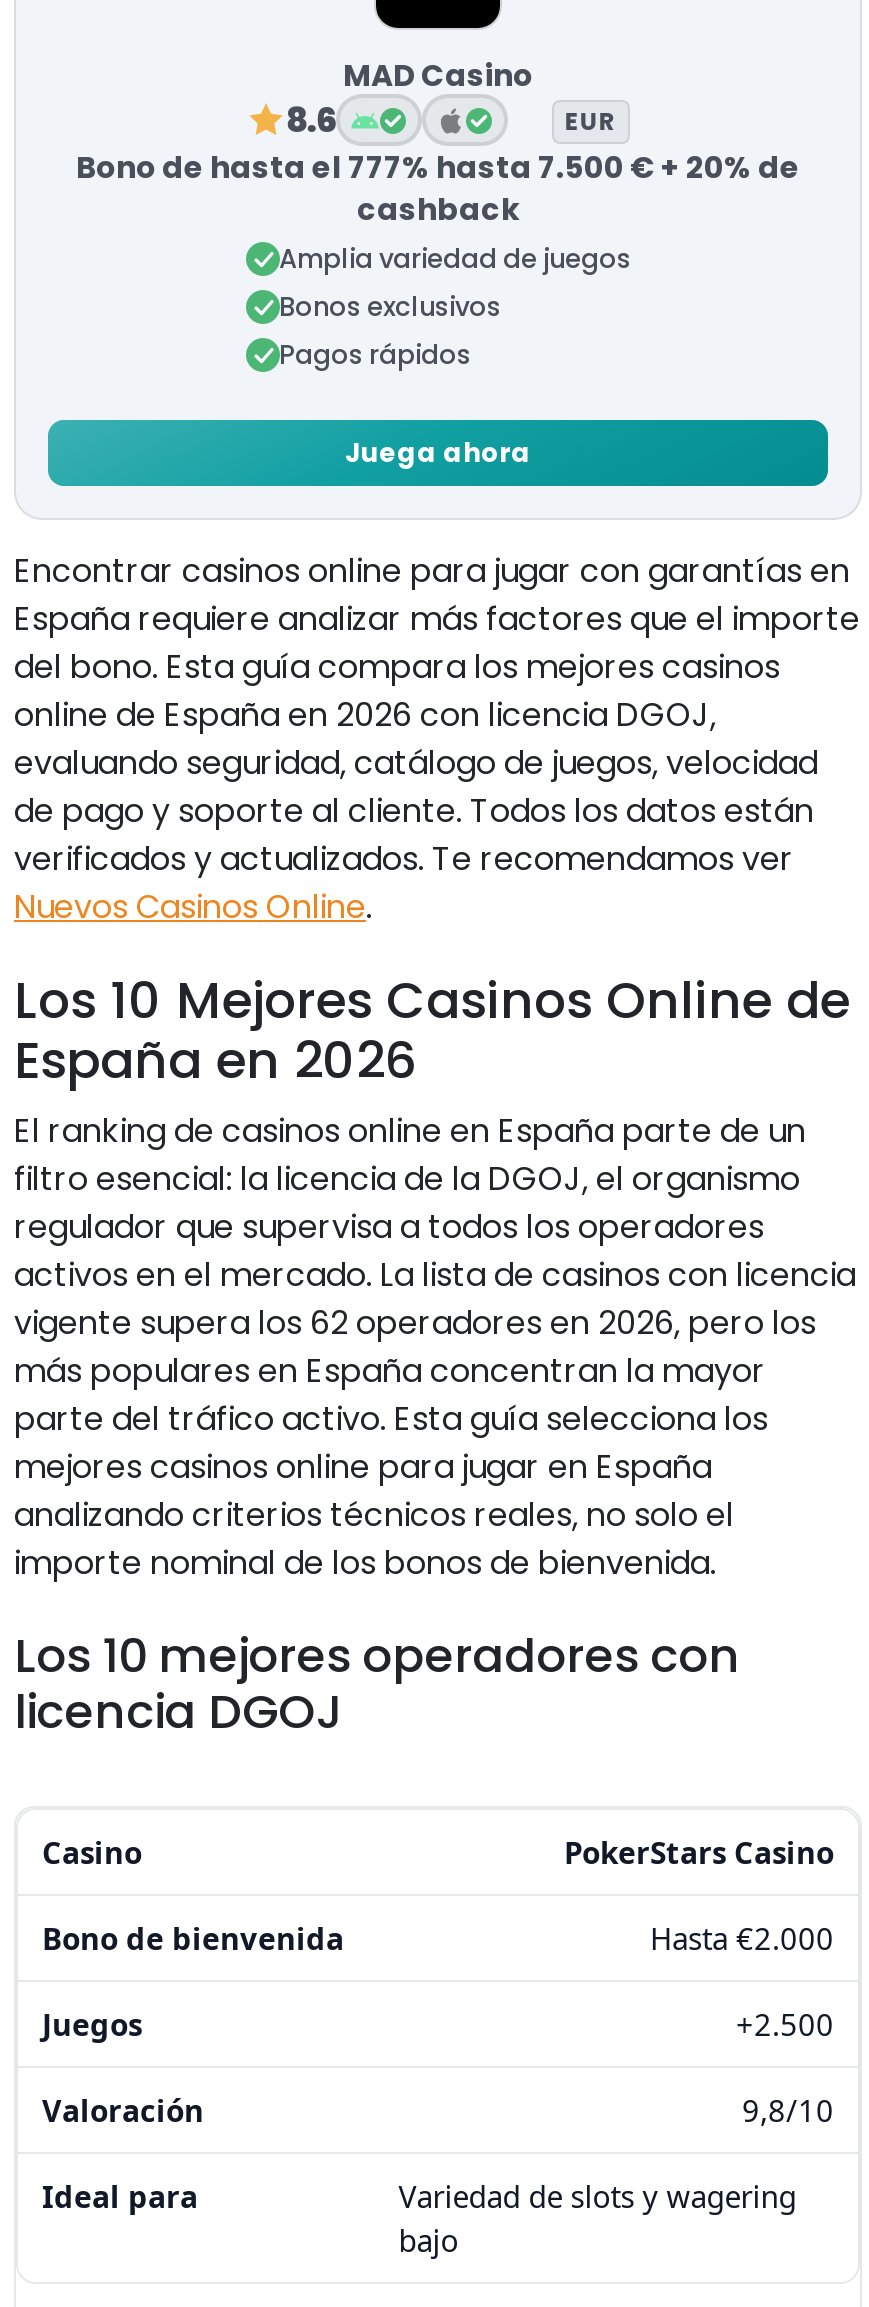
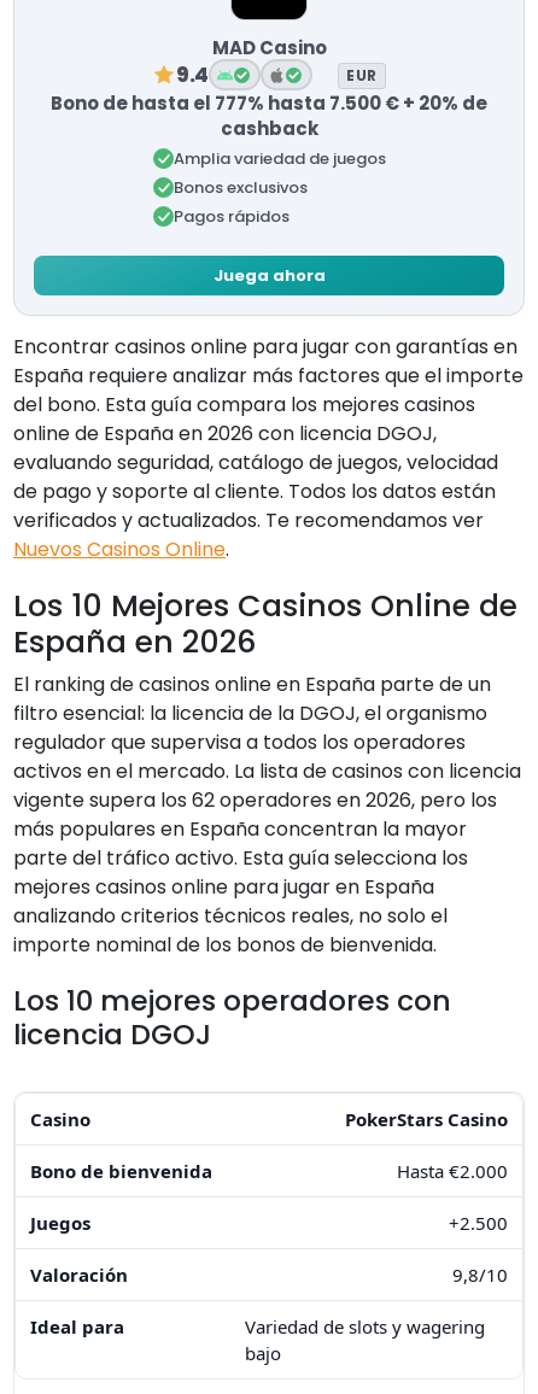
[286,95,337,143] 8.6 -> [176,60,208,89] 9.4

